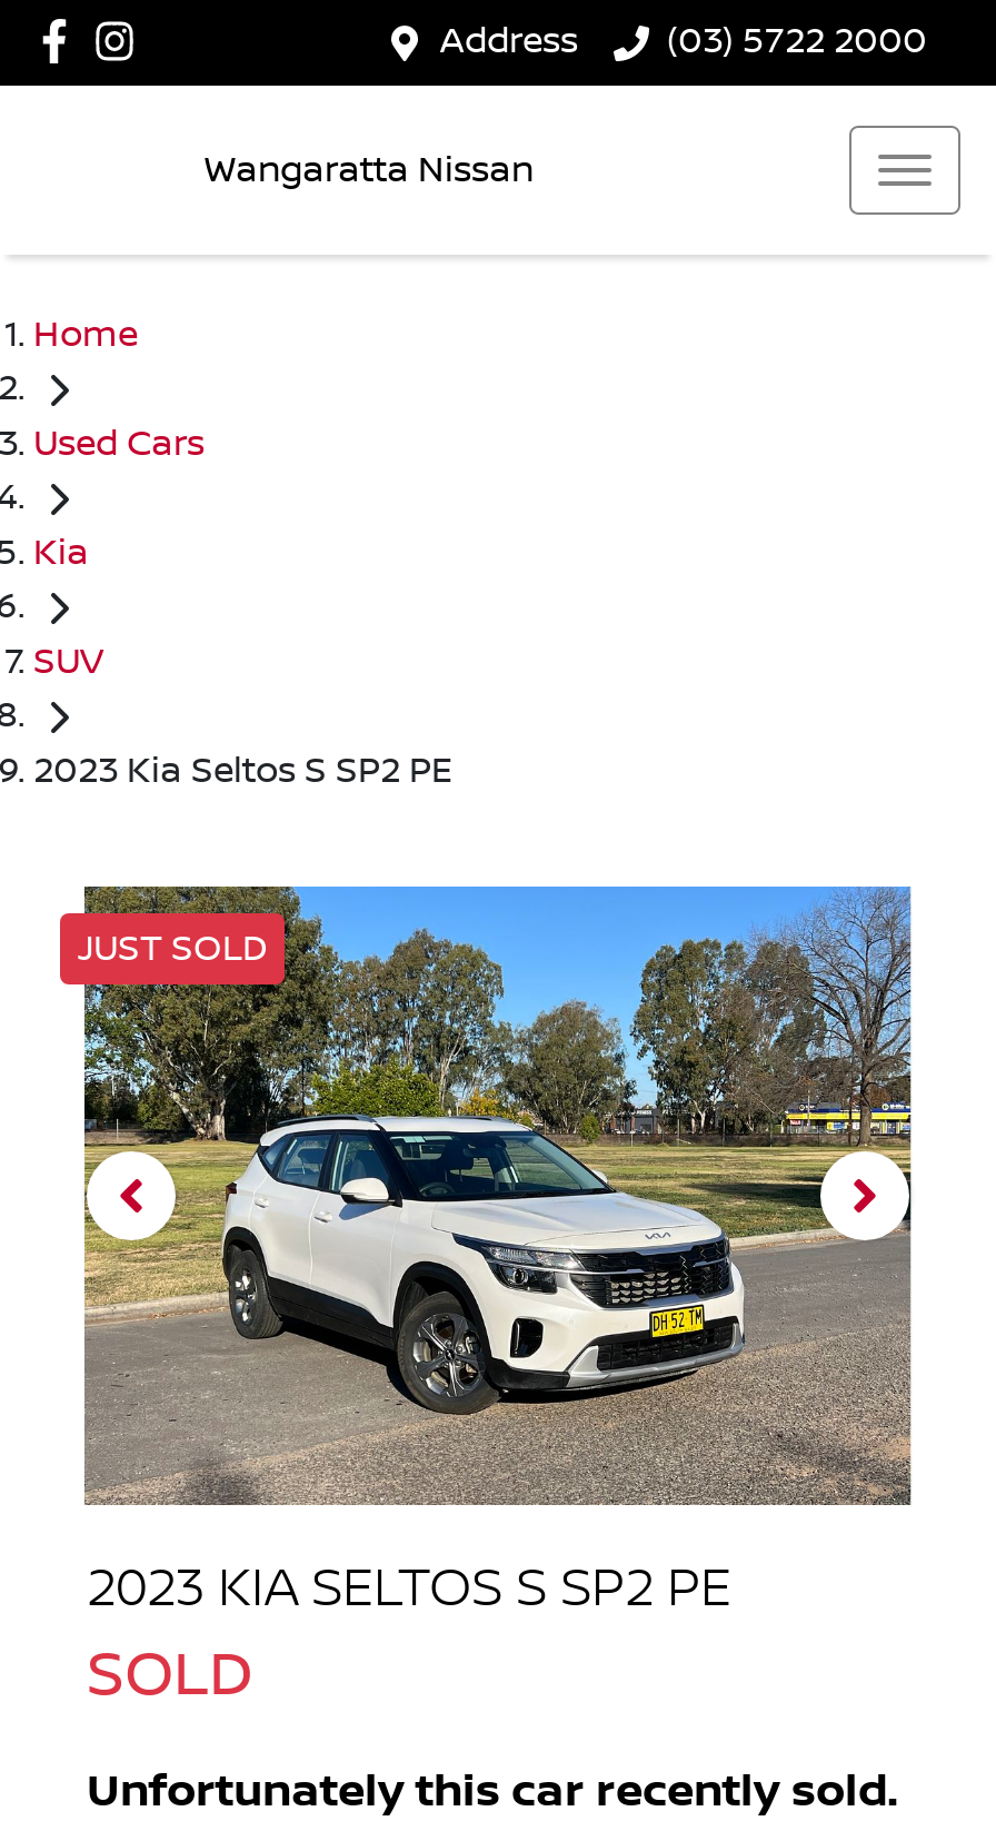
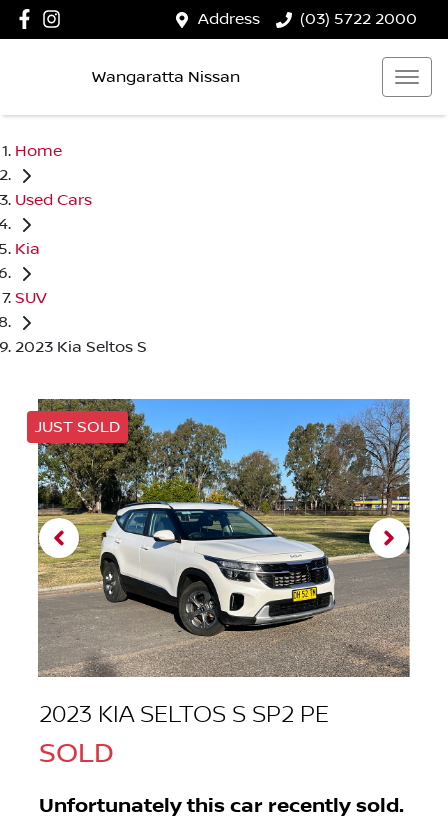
[33,750,454,790] 2023 Kia Seltos S SP2 PE -> [15,338,147,356] 2023 Kia Seltos S

